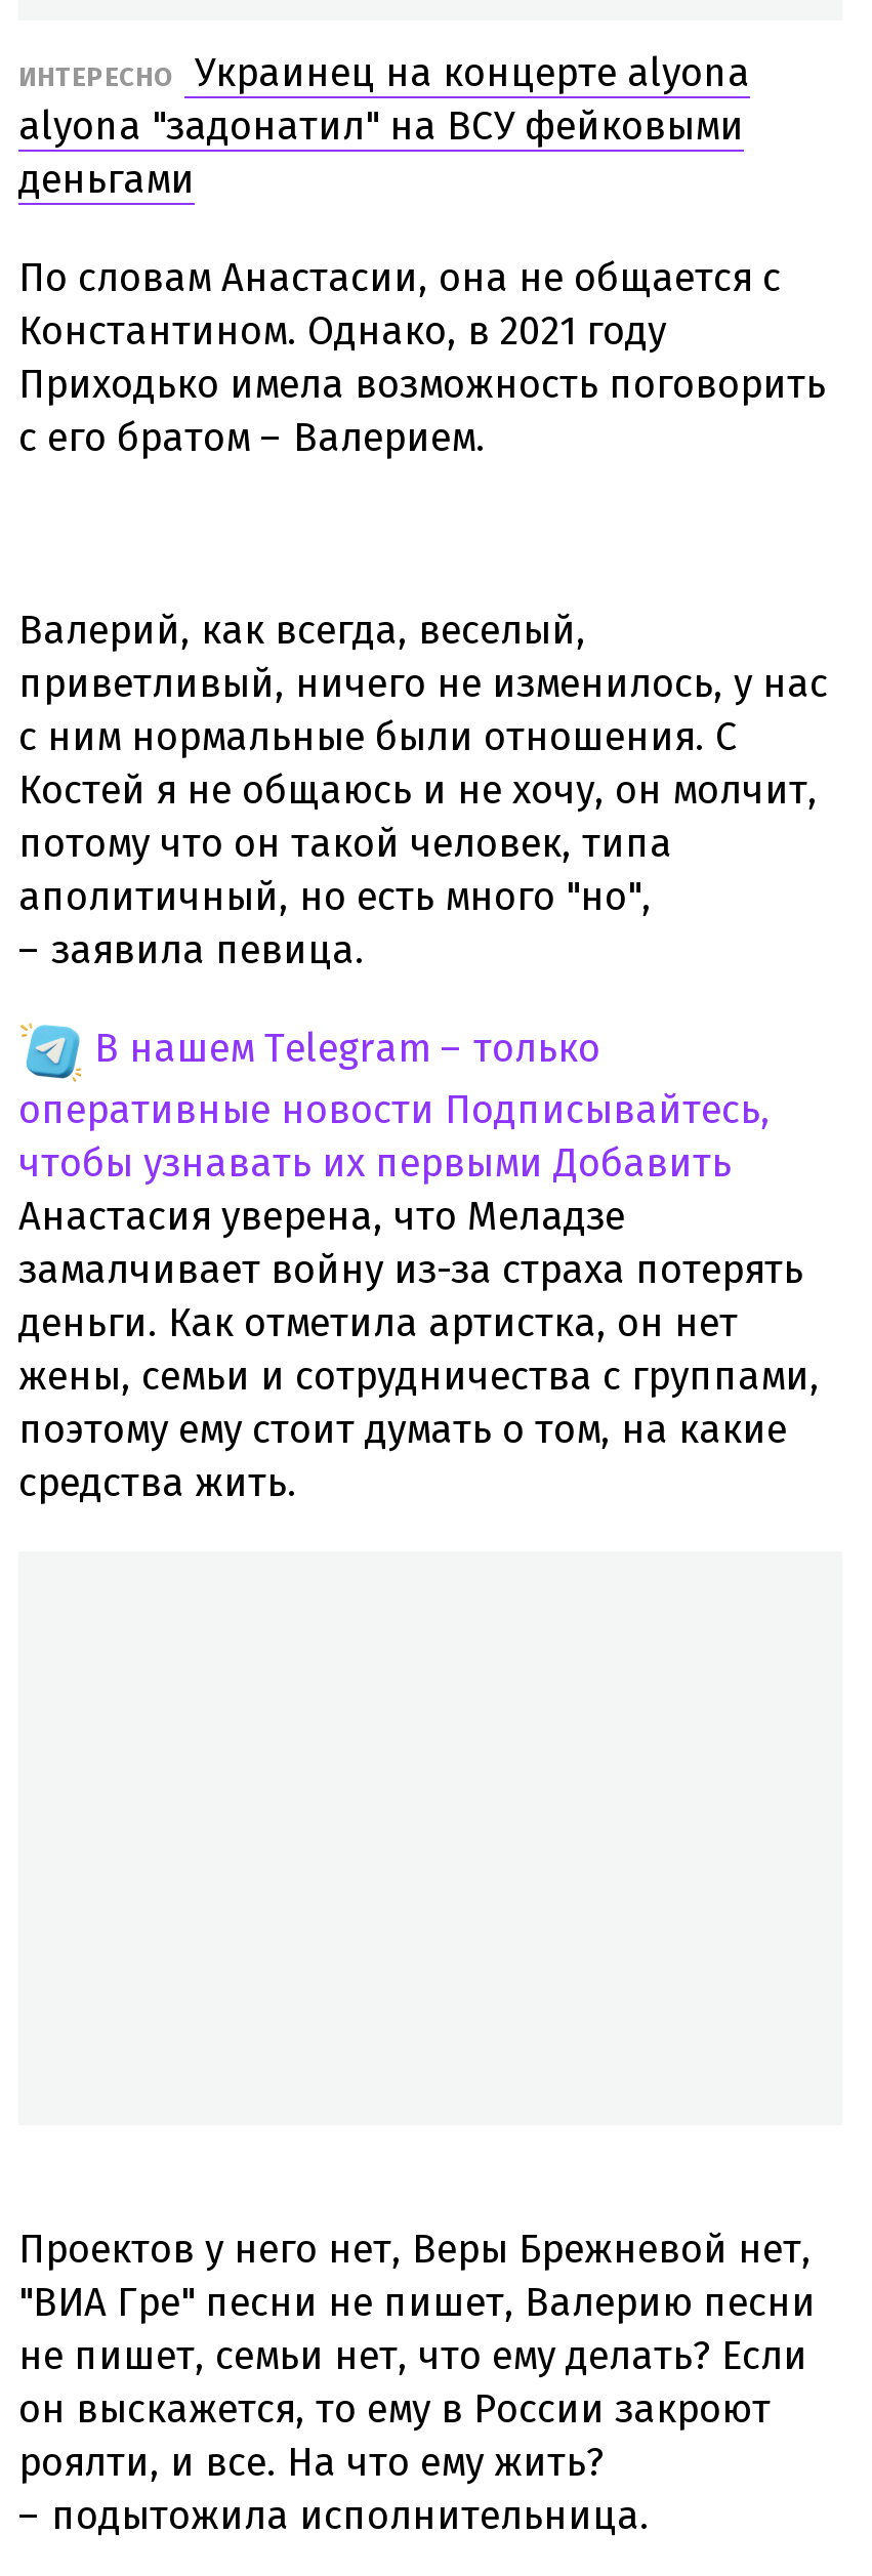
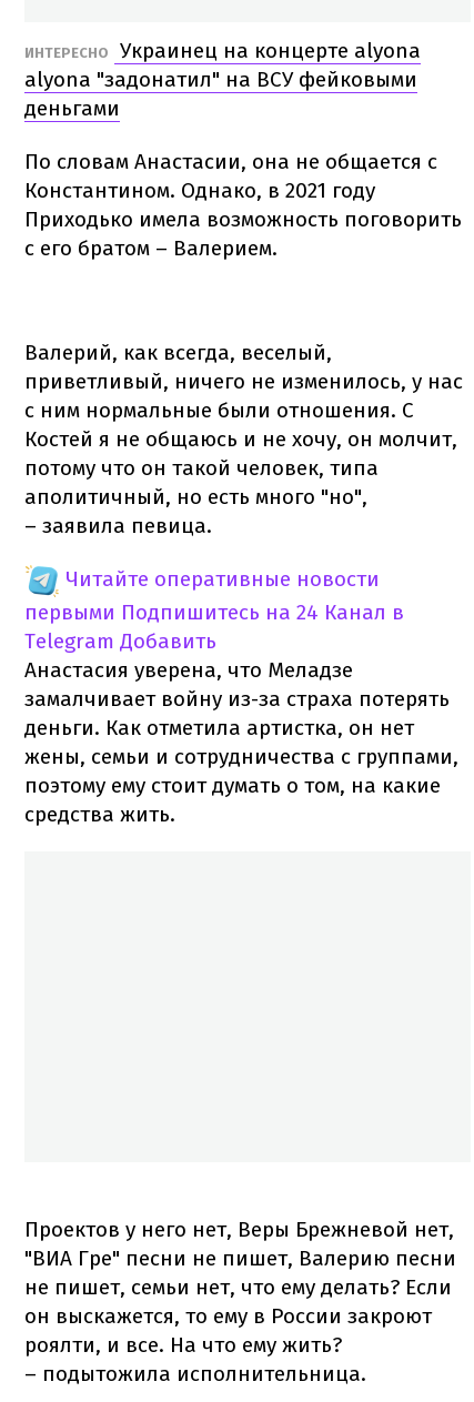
[18,1024,771,1186] В нашем Telegram – только | оперативные новости Подписывайтесь, | чтобы узнавать их первыми Добавить -> [24,566,404,653] Читайте оперативные новости | первыми Подпишитесь на 24 Канал в | Telegram Добавить

